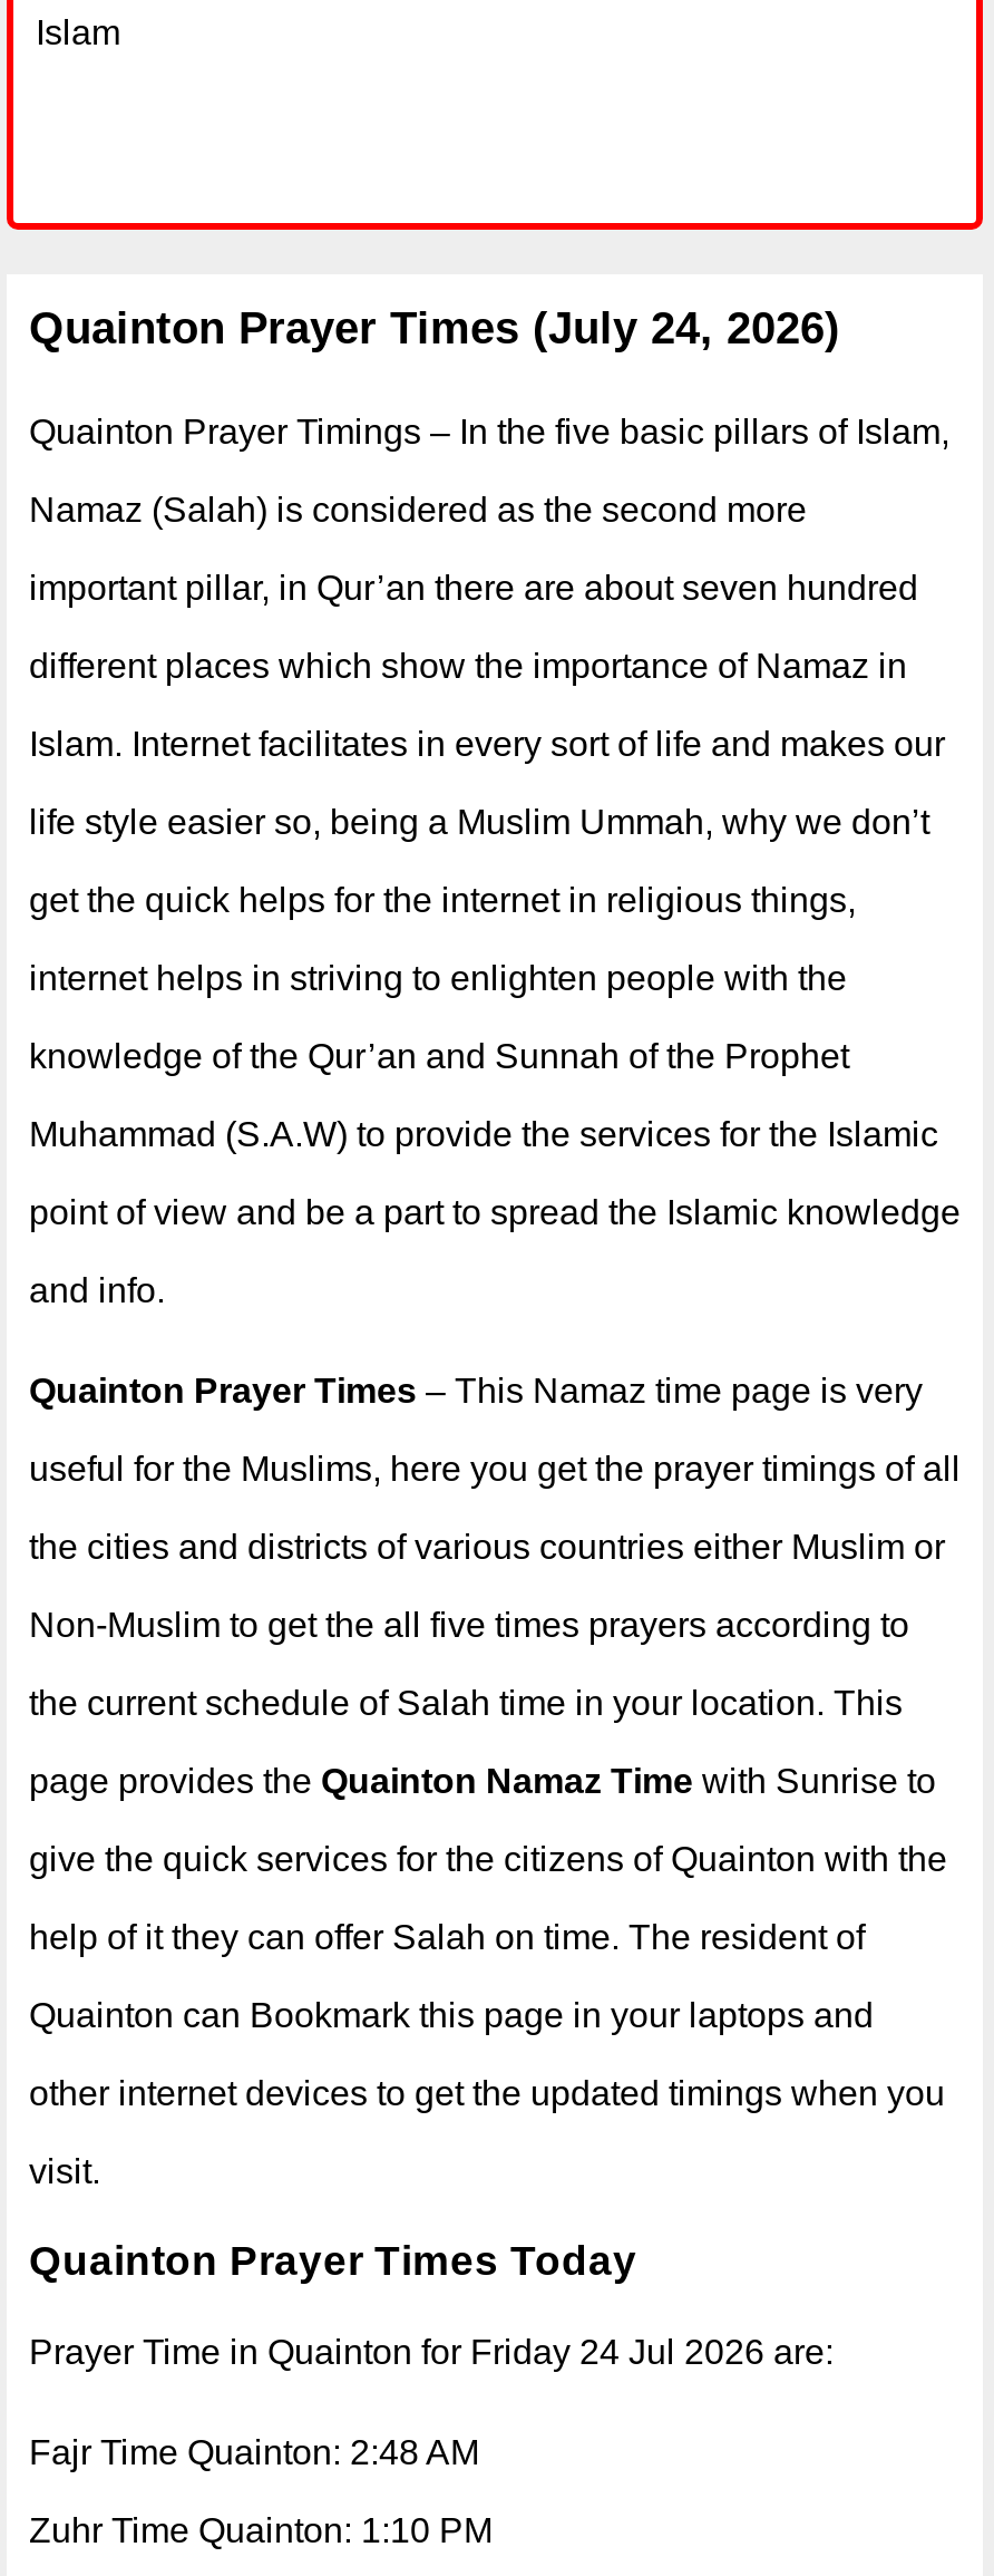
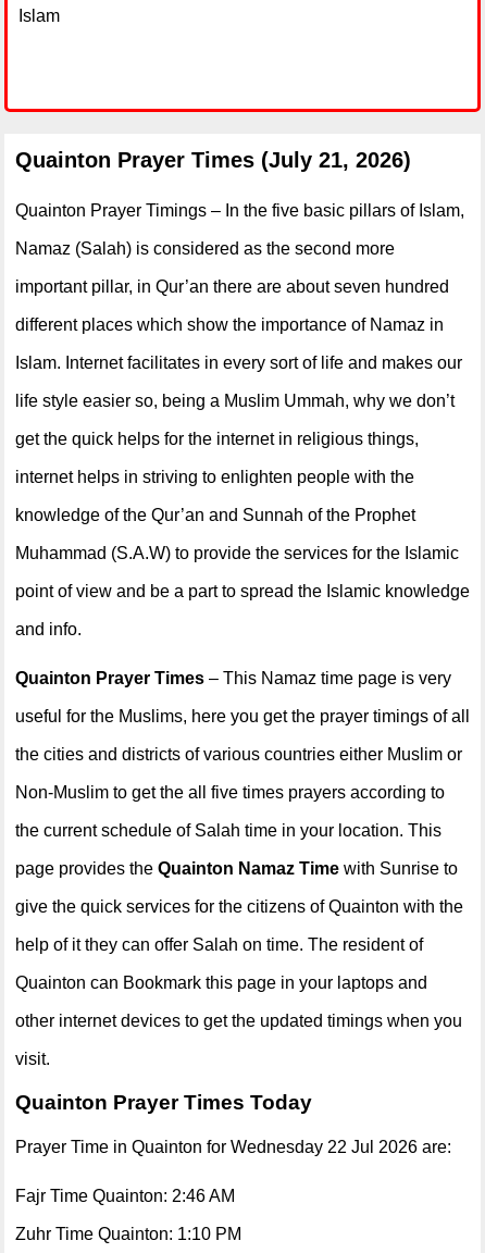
[29,303,840,352] Quainton Prayer Times (July 24, 2026) -> [15,148,411,172] Quainton Prayer Times (July 21, 2026)
[29,2333,834,2371] Prayer Time in Quainton for Friday 24 Jul 2026 are: -> [15,1138,451,1156] Prayer Time in Quainton for Wednesday 22 Jul 2026 are:
[29,2433,479,2471] Fajr Time Quainton: 2:48 AM -> [15,1187,235,1205] Fajr Time Quainton: 2:46 AM

